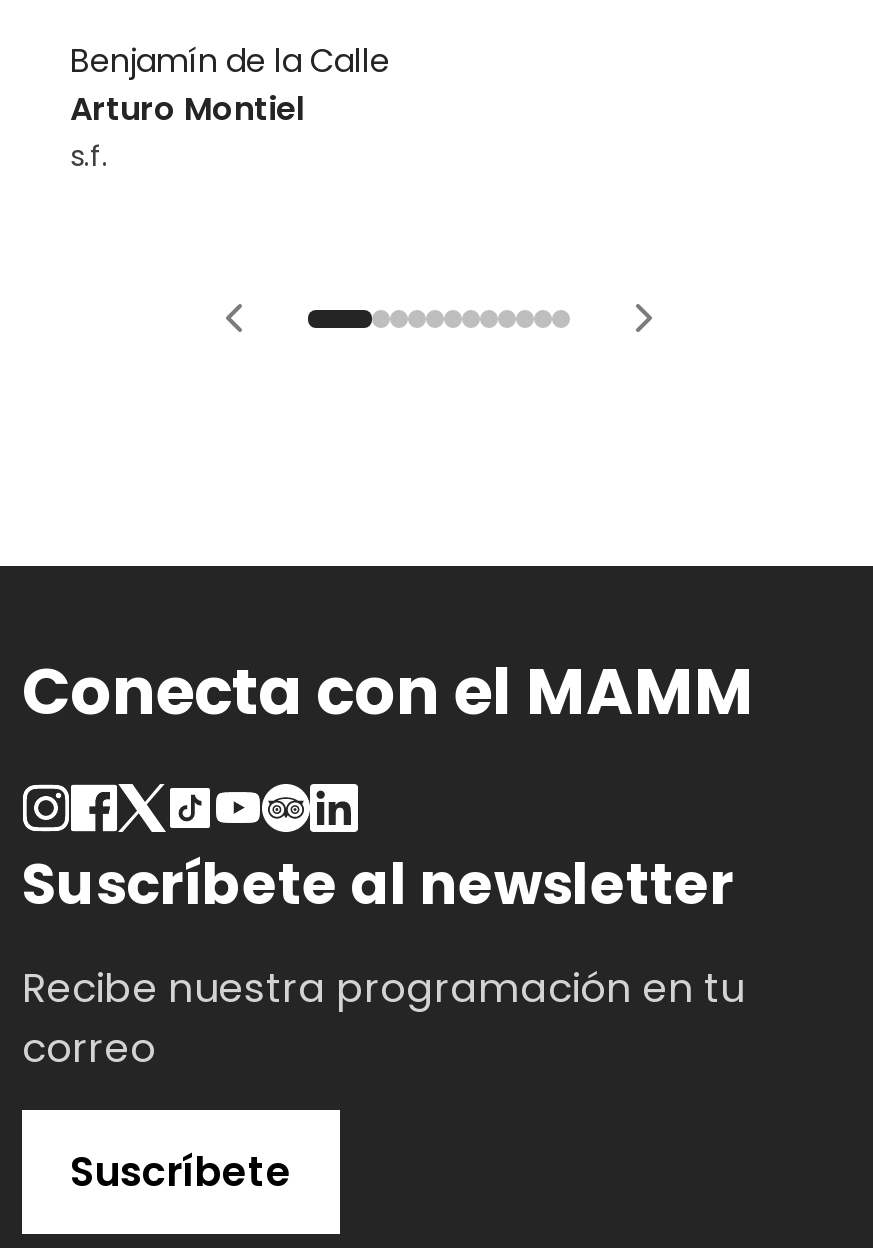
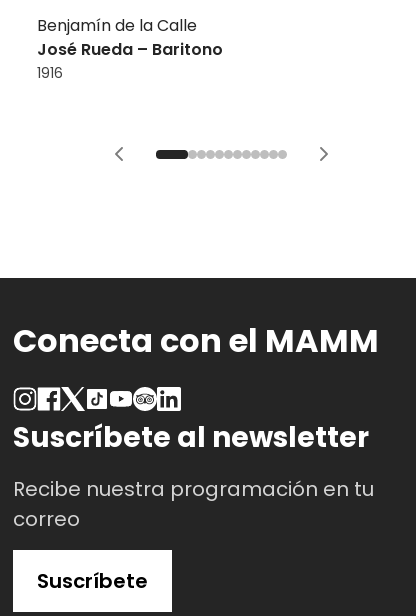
[70,86,304,176] Arturo Montiel | s.f. -> [37,38,223,83] José Rueda – Baritono | 1916

